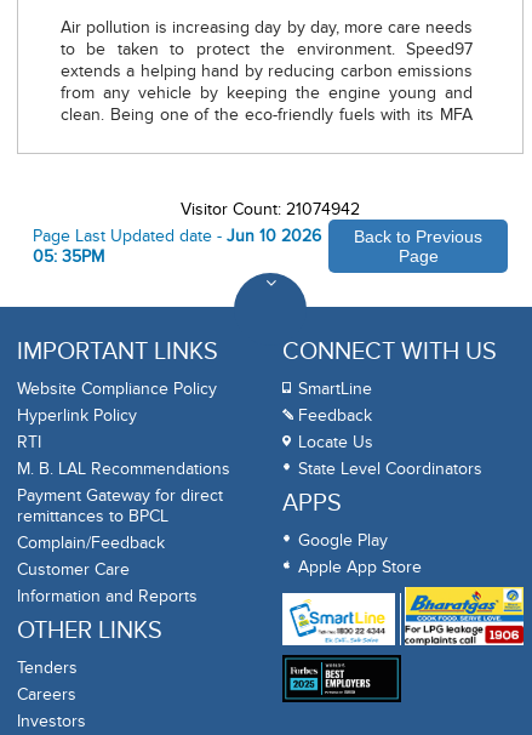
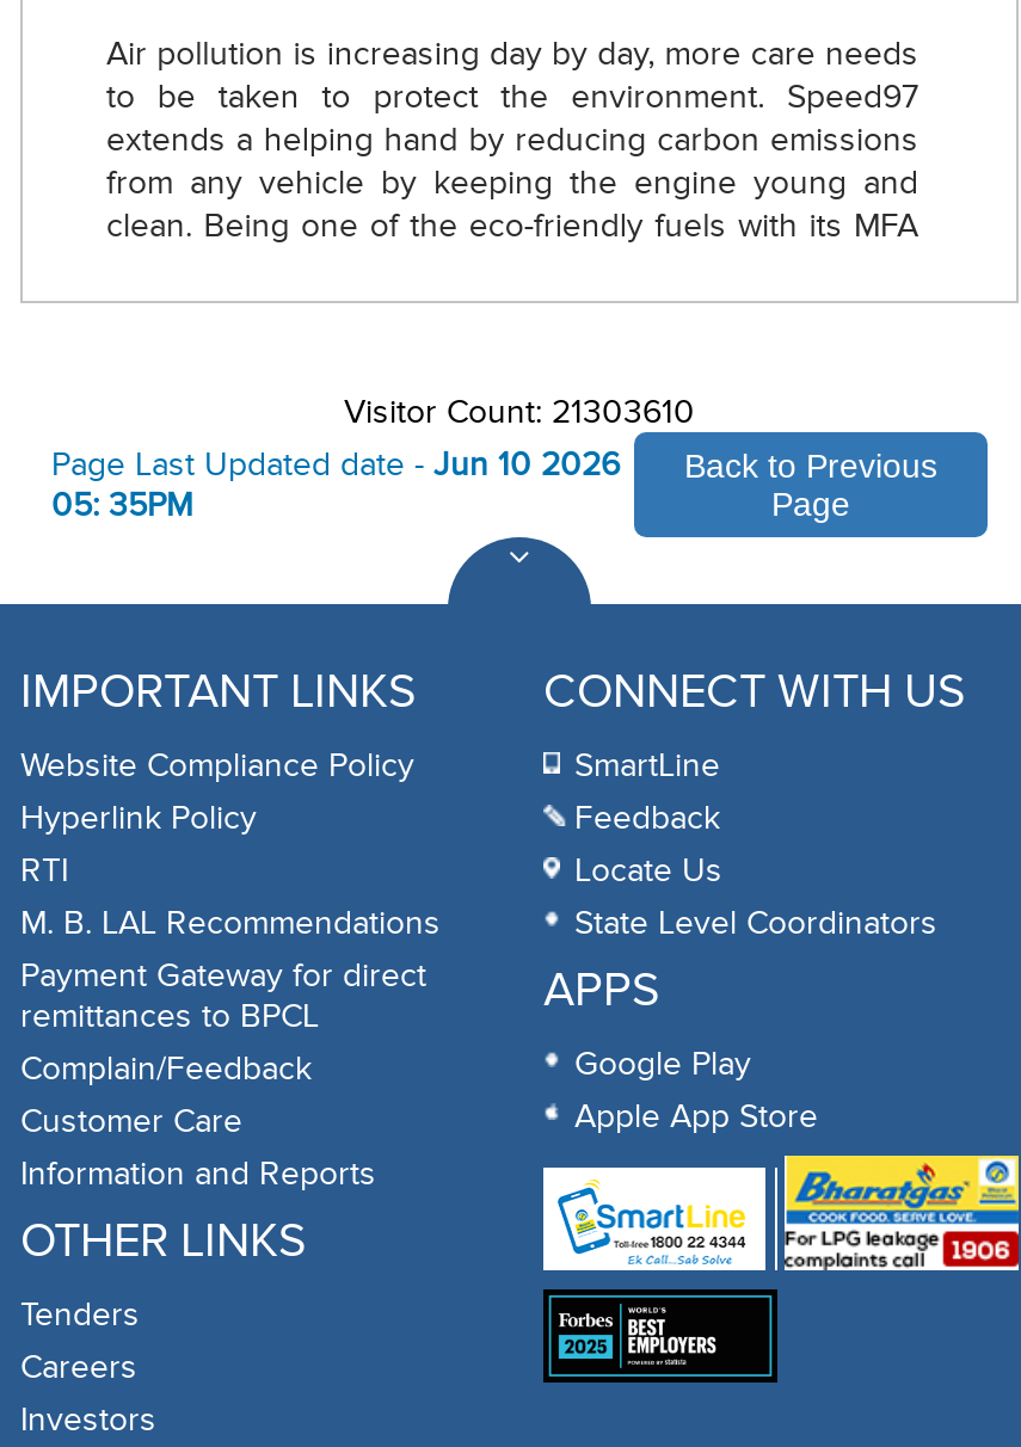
[181,199,360,220] Visitor Count: 21074942 -> [344,392,695,432] Visitor Count: 21303610

